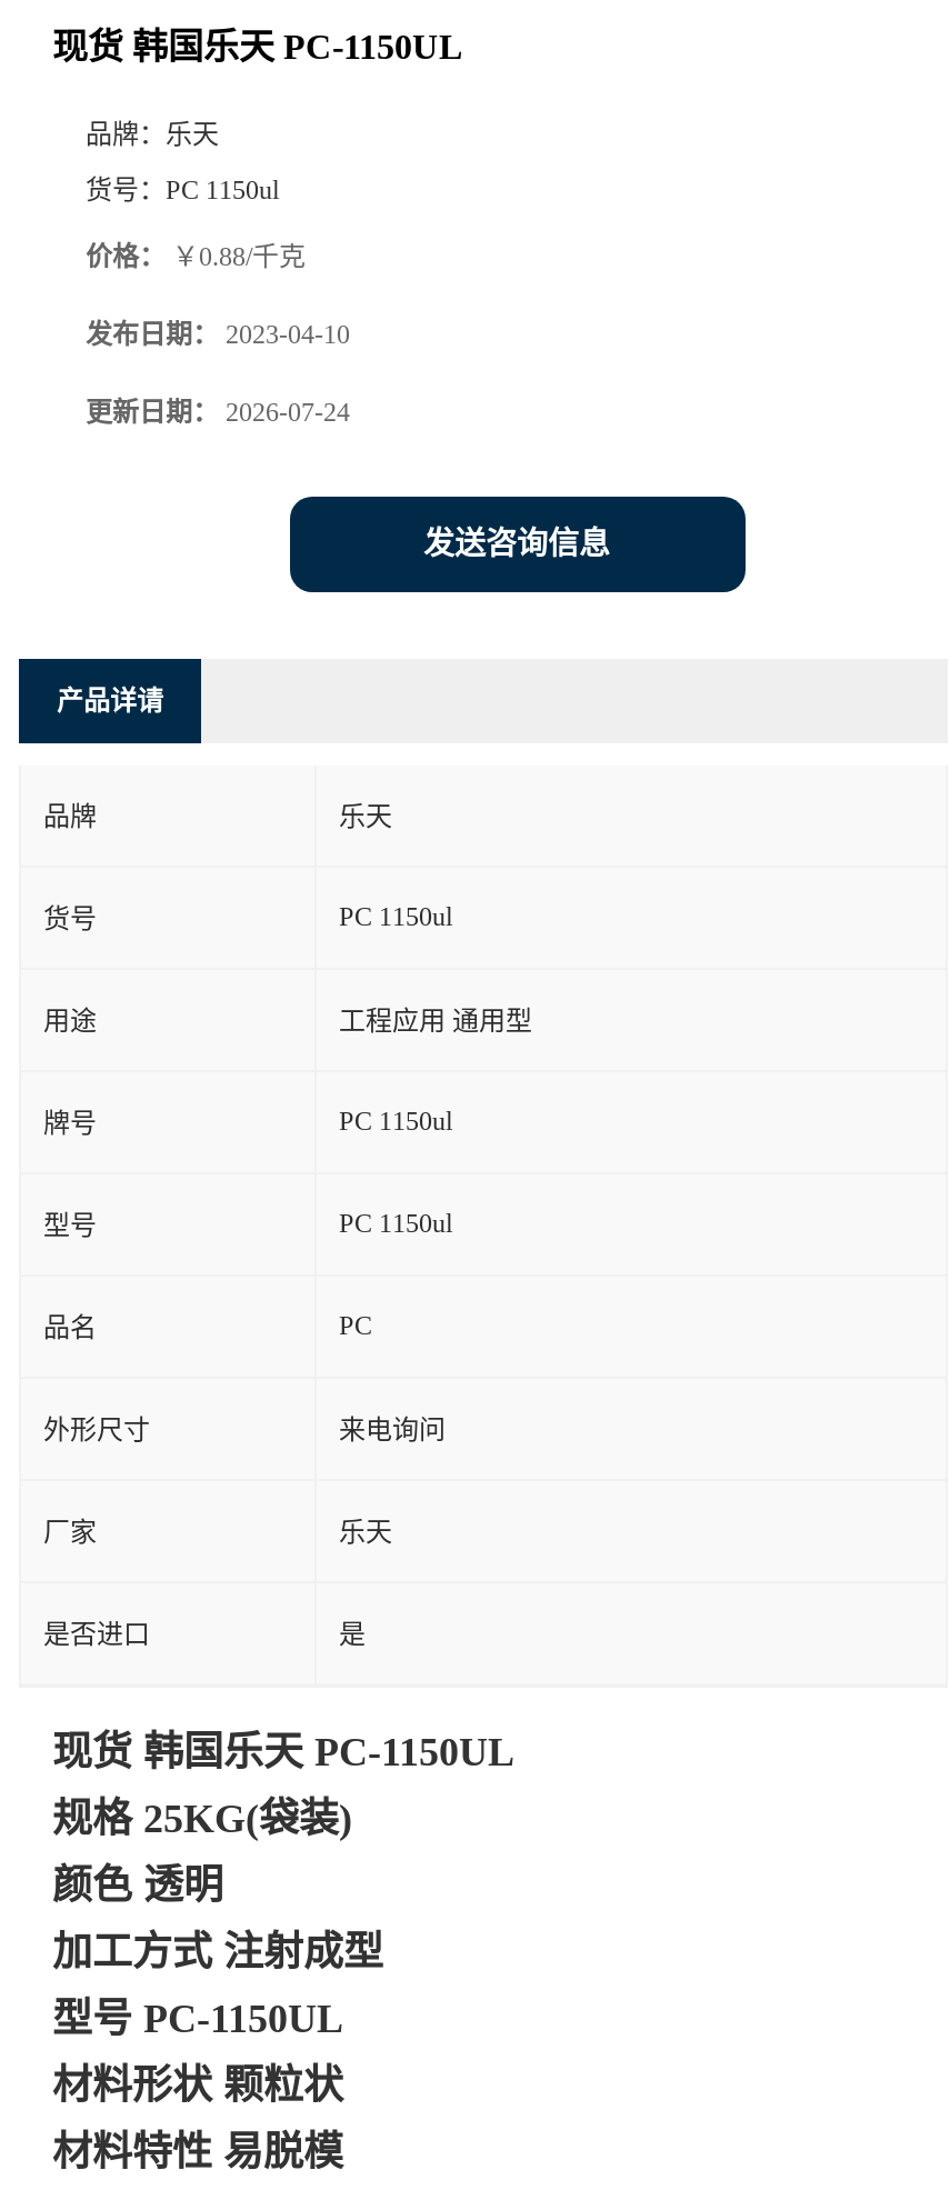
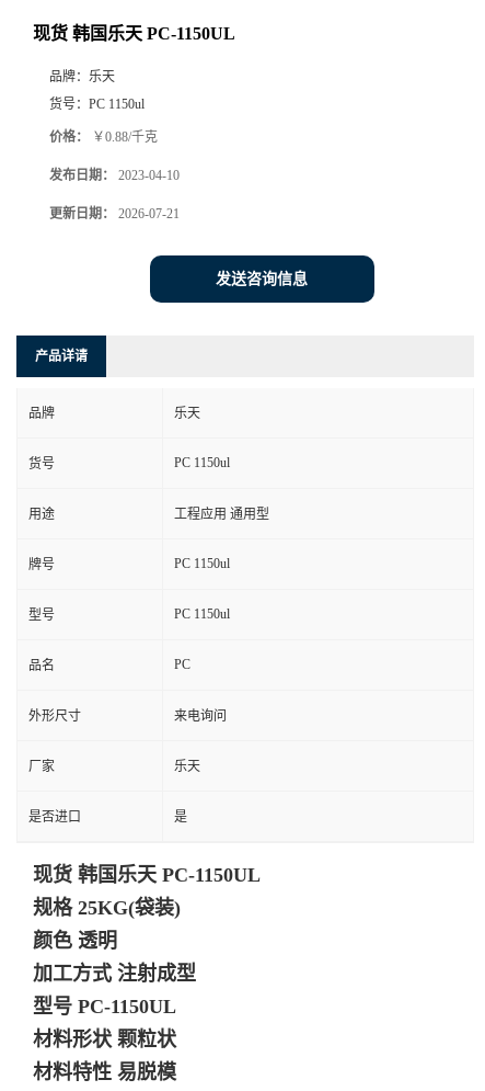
[86,397,350,428] 更新日期：2026-07-24 -> [49,206,180,221] 更新日期：2026-07-21

